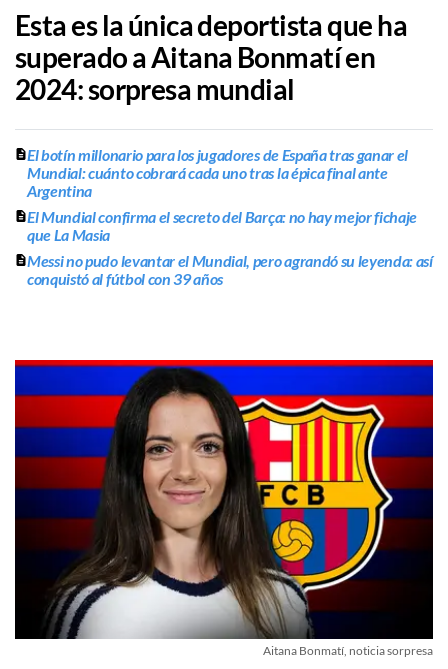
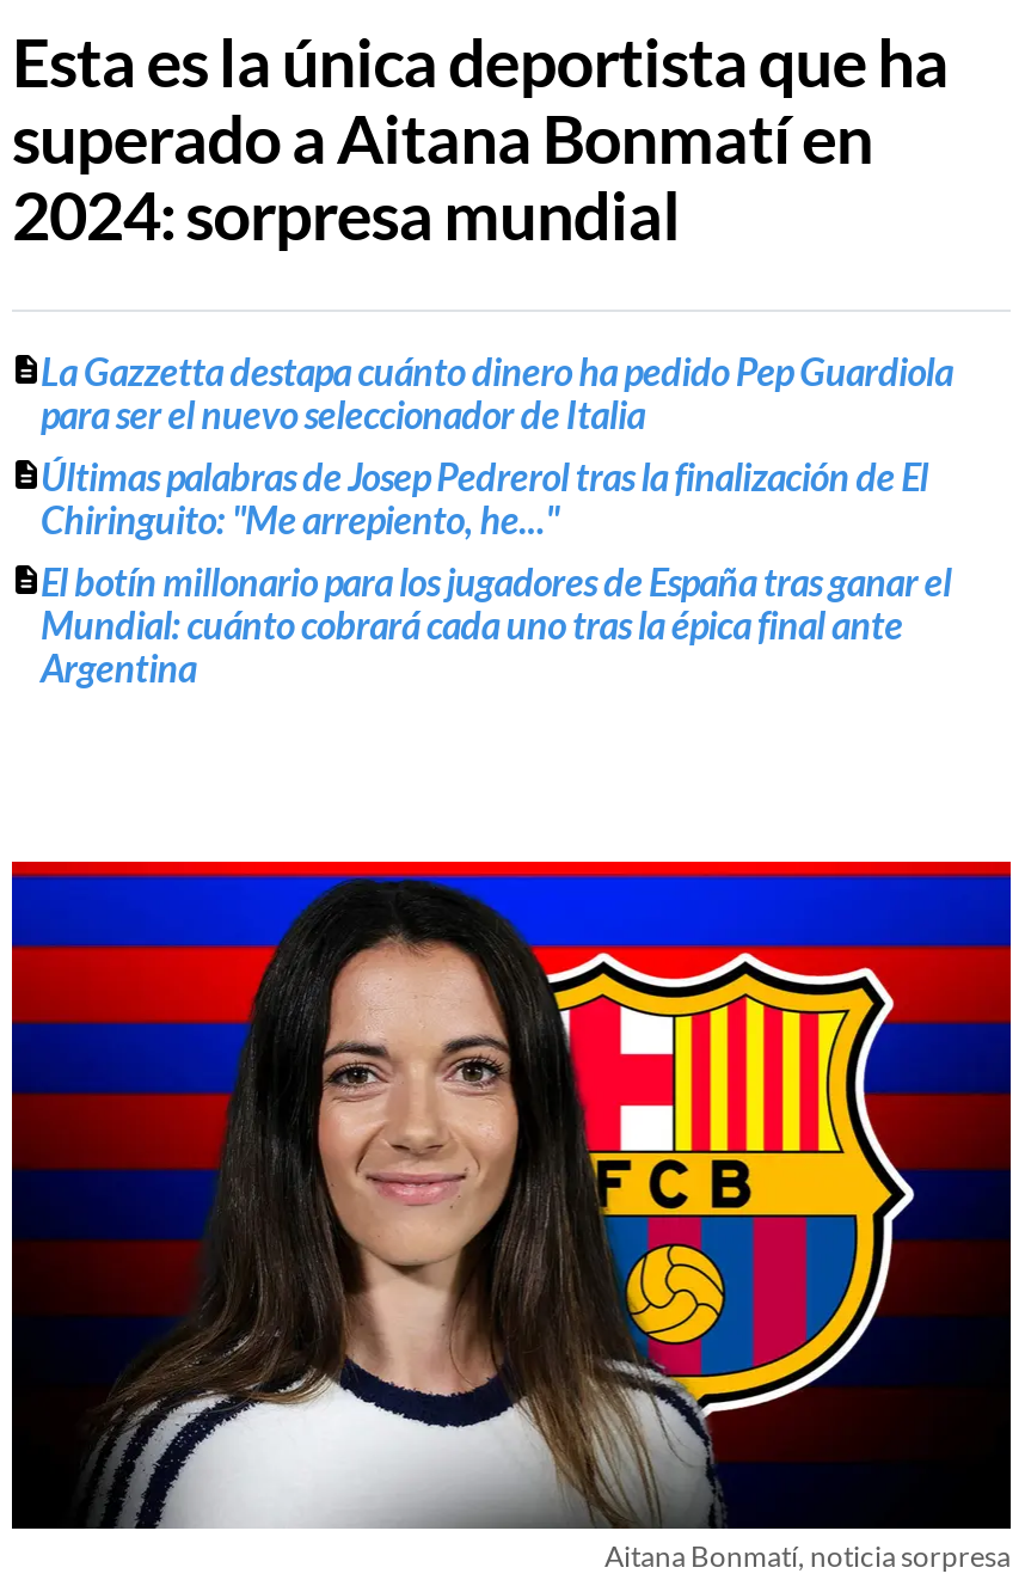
none -> [41,348,953,542] La Gazzetta destapa cuánto dinero ha pedido Pep Guardiola | para ser el nuevo seleccionador de Italia | Últimas palabras de Josep Pedrerol tras la finalización de El | Chiringuito: "Me arrepiento, he..."
moved [27,145,408,200] -> [41,559,951,690]: El botín millonario para los jugadores de España tras ganar el | Mundial: cuánto cobrará cada uno tras la épica final ante | Argentina
[27,207,433,288] El Mundial confirma el secreto del Barça: no hay mejor fichaje | que La Masia | Messi no pudo levantar el Mundial, pero agrandó su leyenda: así | conquistó al fútbol con 39 años -> none

